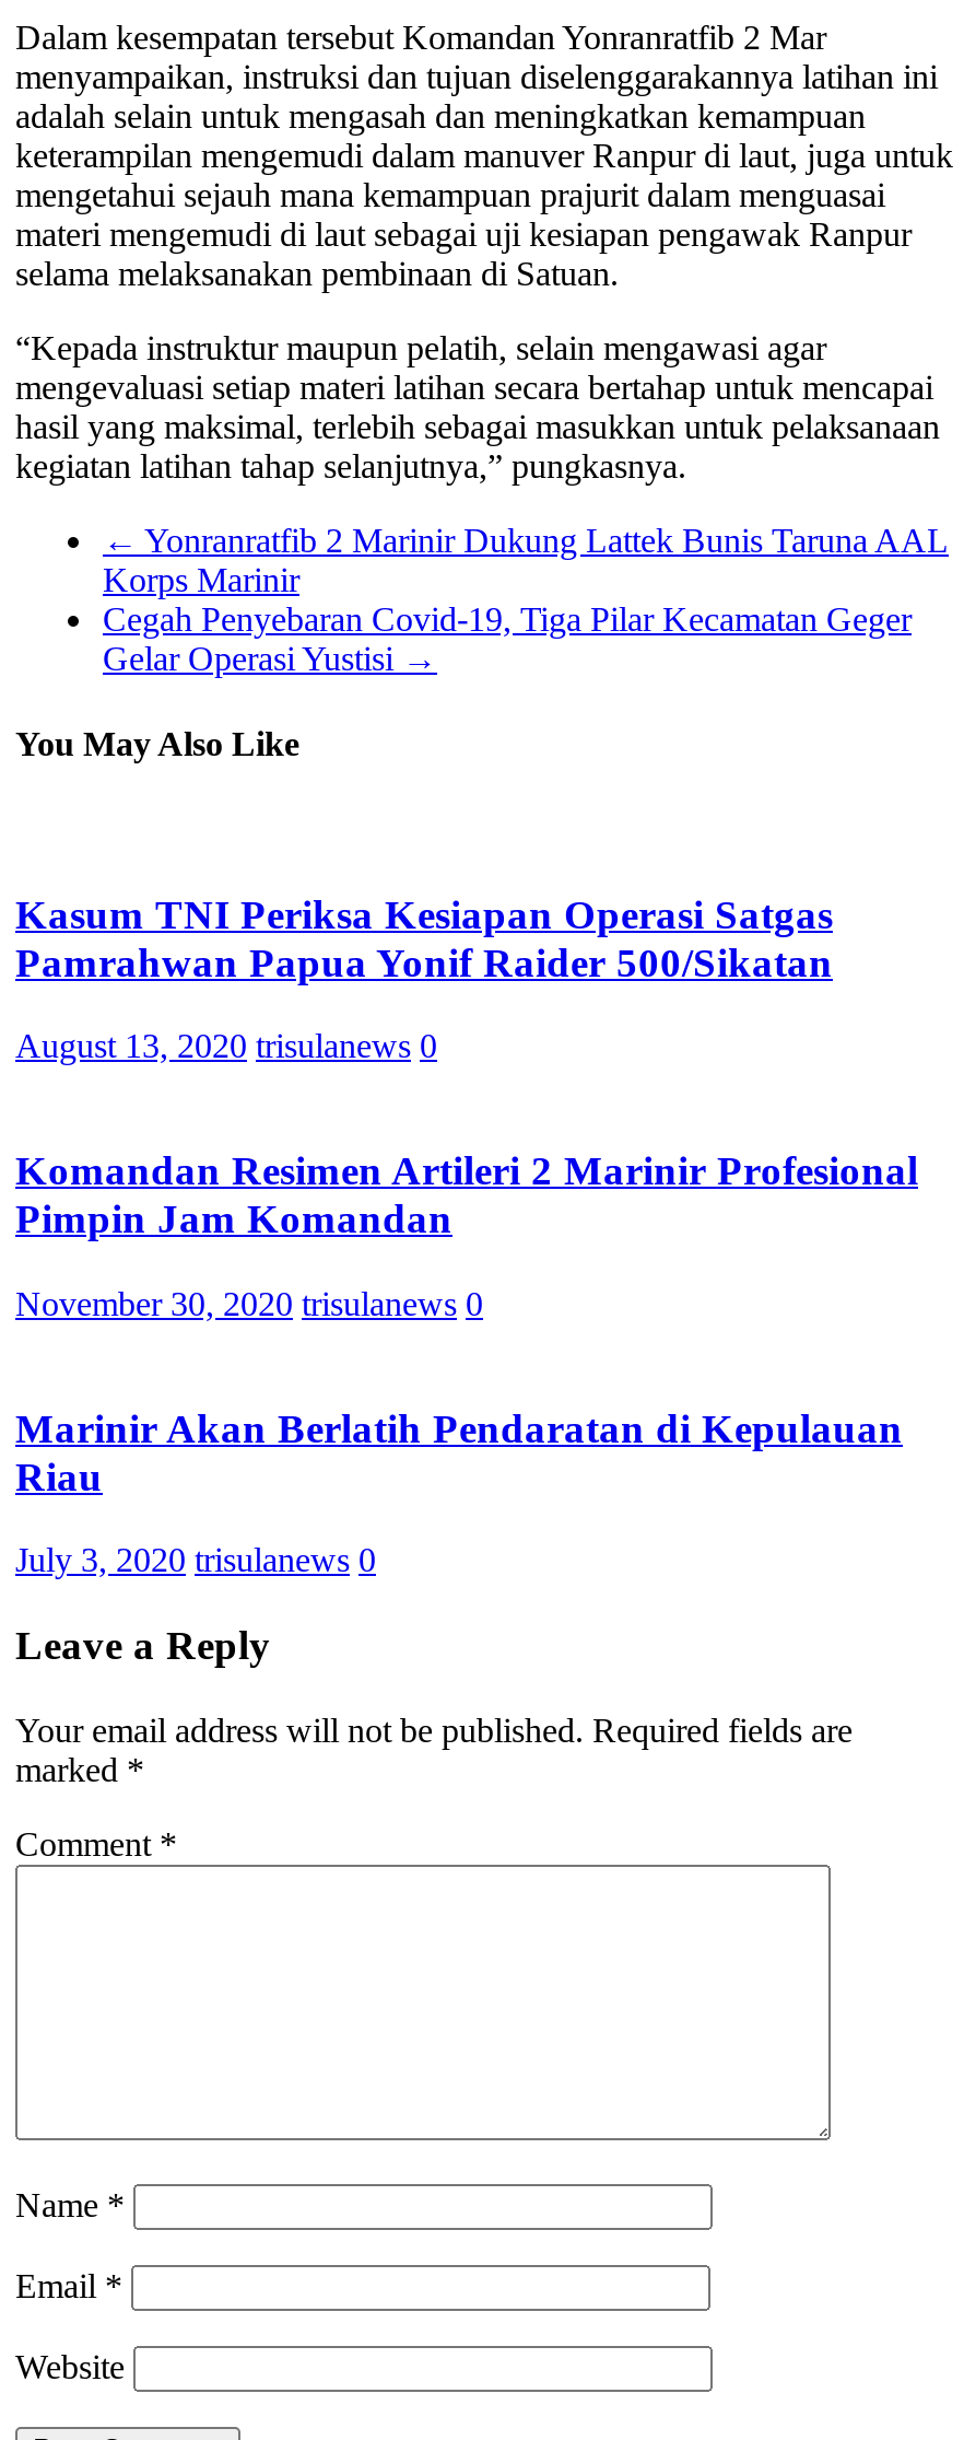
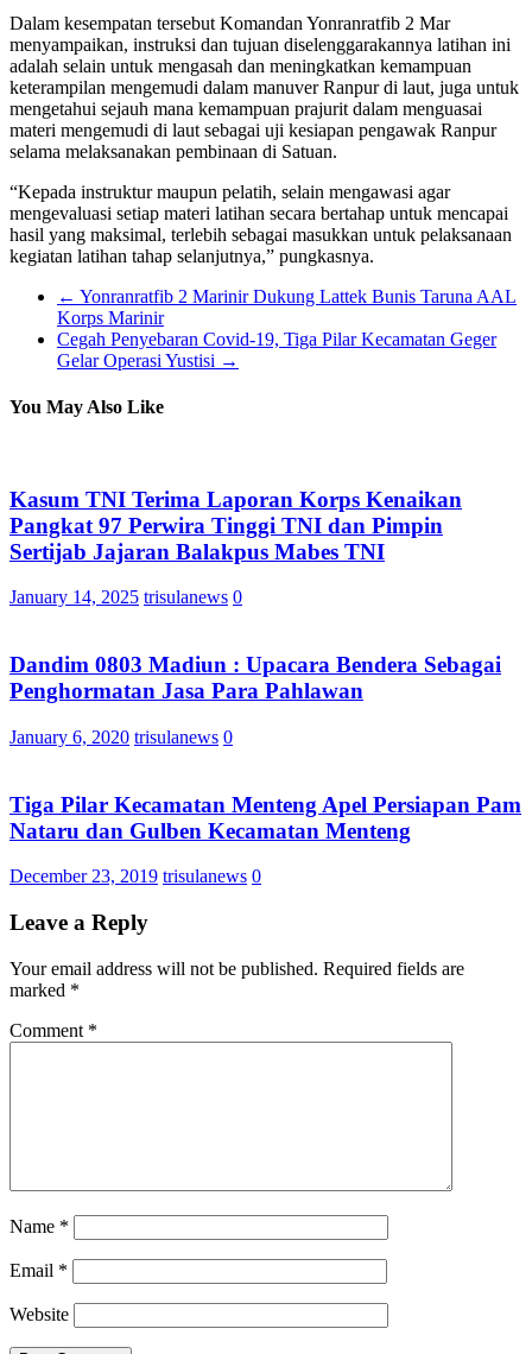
[15,891,833,985] Kasum TNI Periksa Kesiapan Operasi Satgas | Pamrahwan Papua Yonif Raider 500/Sikatan -> [9,487,462,564] Kasum TNI Terima Laporan Korps Kenaikan | Pangkat 97 Perwira Tinggi TNI dan Pimpin | Sertijab Jajaran Balakpus Mabes TNI
[15,1028,437,1065] August 13, 2020 trisulanews 0 -> [9,587,242,608] January 14, 2025 trisulanews 0
[15,1148,918,1242] Komandan Resimen Artileri 2 Marinir Profesional | Pimpin Jam Komandan -> [9,652,501,703] Dandim 0803 Madiun : Upacara Bendera Sebagai | Penghormatan Jasa Para Pahlawan
[15,1285,483,1322] November 30, 2020 trisulanews 0 -> [9,727,233,747] January 6, 2020 trisulanews 0
[15,1405,903,1499] Marinir Akan Berlatih Pendaratan di Kepulauan | Riau -> [9,792,521,843] Tiga Pilar Kecamatan Menteng Apel Persiapan Pam | Nataru dan Gulben Kecamatan Menteng
[15,1542,376,1579] July 3, 2020 trisulanews 0 -> [9,866,261,887] December 23, 2019 trisulanews 0

